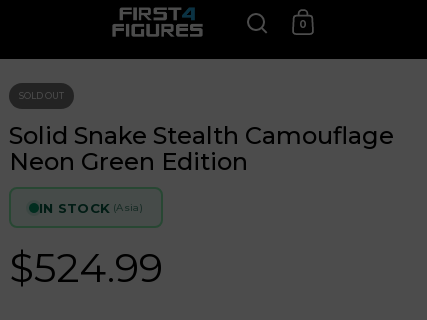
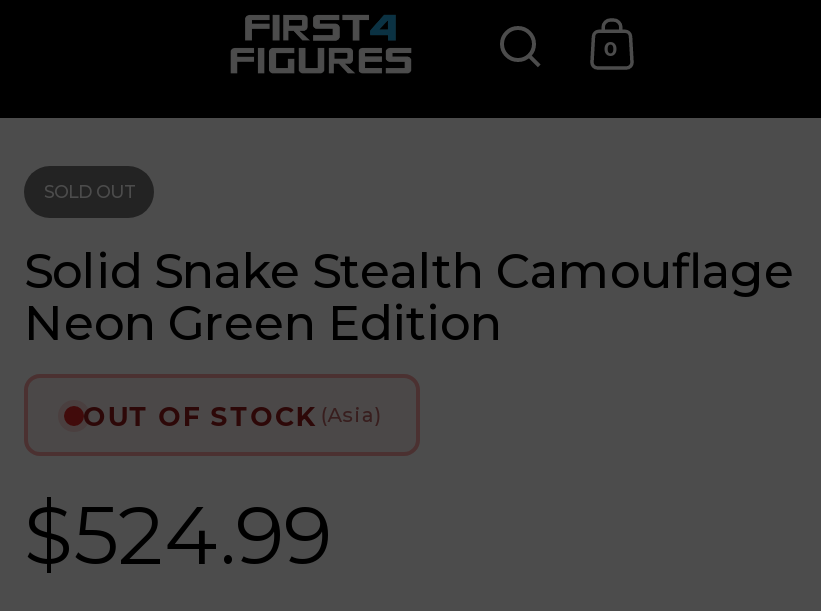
[38,199,143,215] IN STOCK (Asia) -> [83,399,381,431] OUT OF STOCK (Asia)

